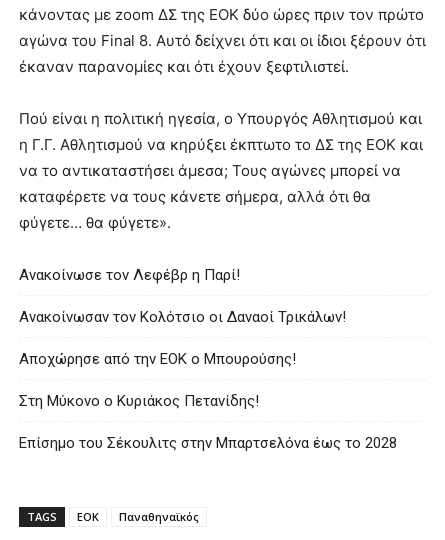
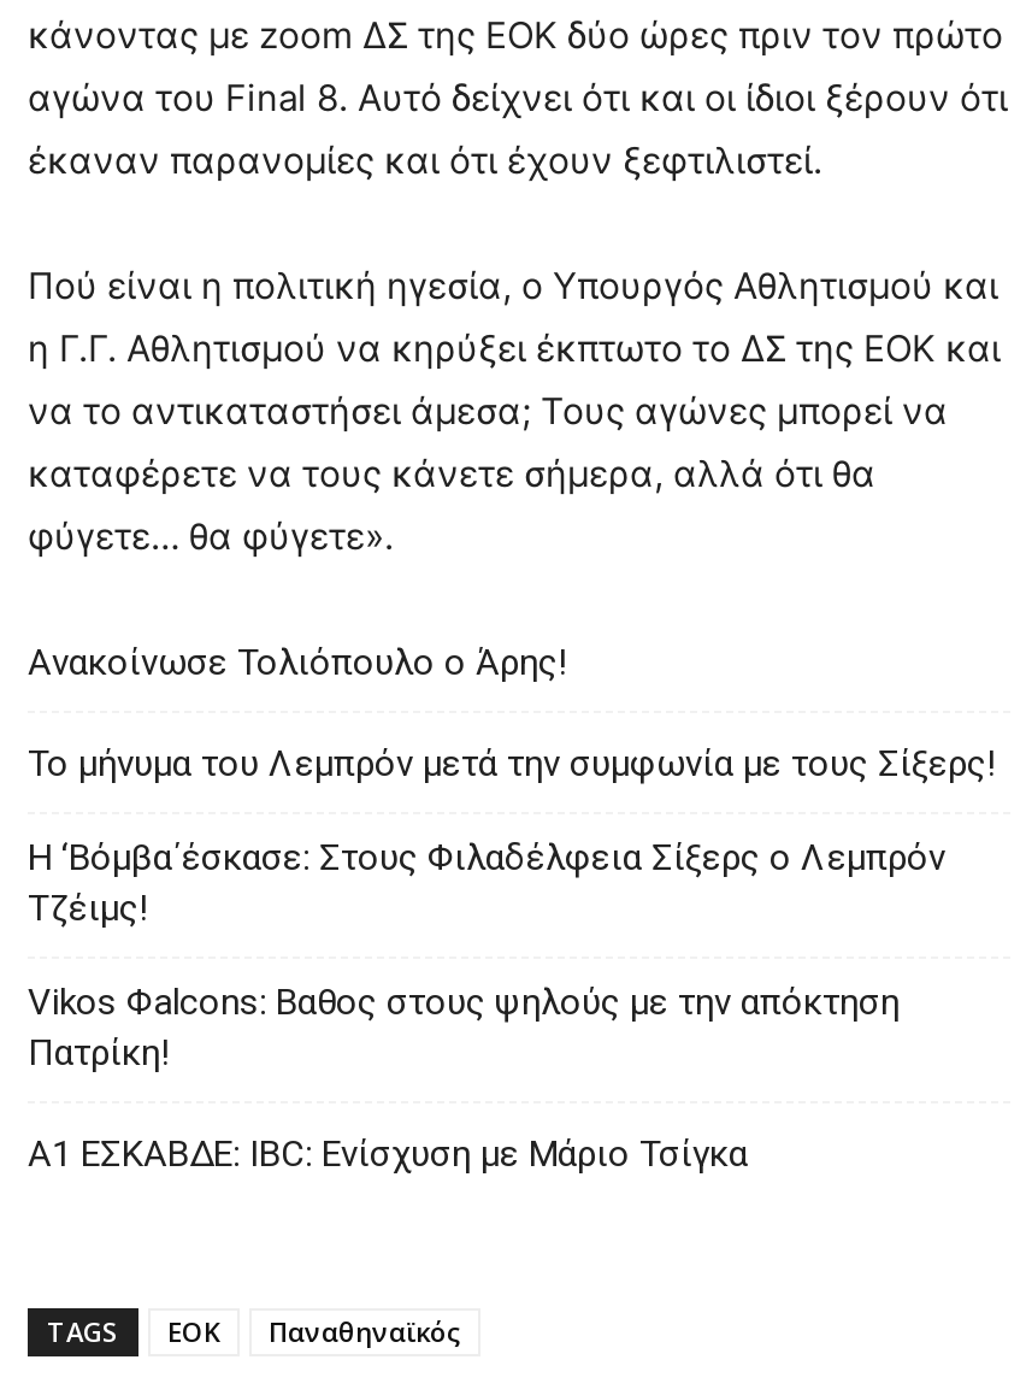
[19,266,240,284] Ανακοίνωσε τον Λεφέβρ η Παρί! -> [28,641,567,684] Ανακοίνωσε Τολιόπουλο ο Άρης!
[19,308,346,326] Ανακοίνωσαν τον Κολότσιο οι Δαναοί Τρικάλων! -> [28,742,996,786] Το μήνυμα του Λεμπρόν μετά την συμφωνία με τους Σίξερς!
[19,350,296,368] Αποχώρησε από την ΕΟΚ ο Μπουρούσης! -> [28,836,945,930] H ‘Βόμβα΄έσκασε: Στους Φιλαδέλφεια Σίξερς ο Λεμπρόν | Τζέιμς!
[19,392,259,410] Στη Μύκονο ο Κυριάκος Πετανίδης! -> [28,981,900,1075] Vikos Φalcons: Βαθος στους ψηλούς με την απόκτηση | Πατρίκη!
[19,434,397,452] Επίσημο του Σέκουλιτς στην Μπαρτσελόνα έως το 2028 -> [28,1133,748,1176] A1 ΕΣΚΑΒΔΕ: IBC: Ενίσχυση με Μάριο Τσίγκα

